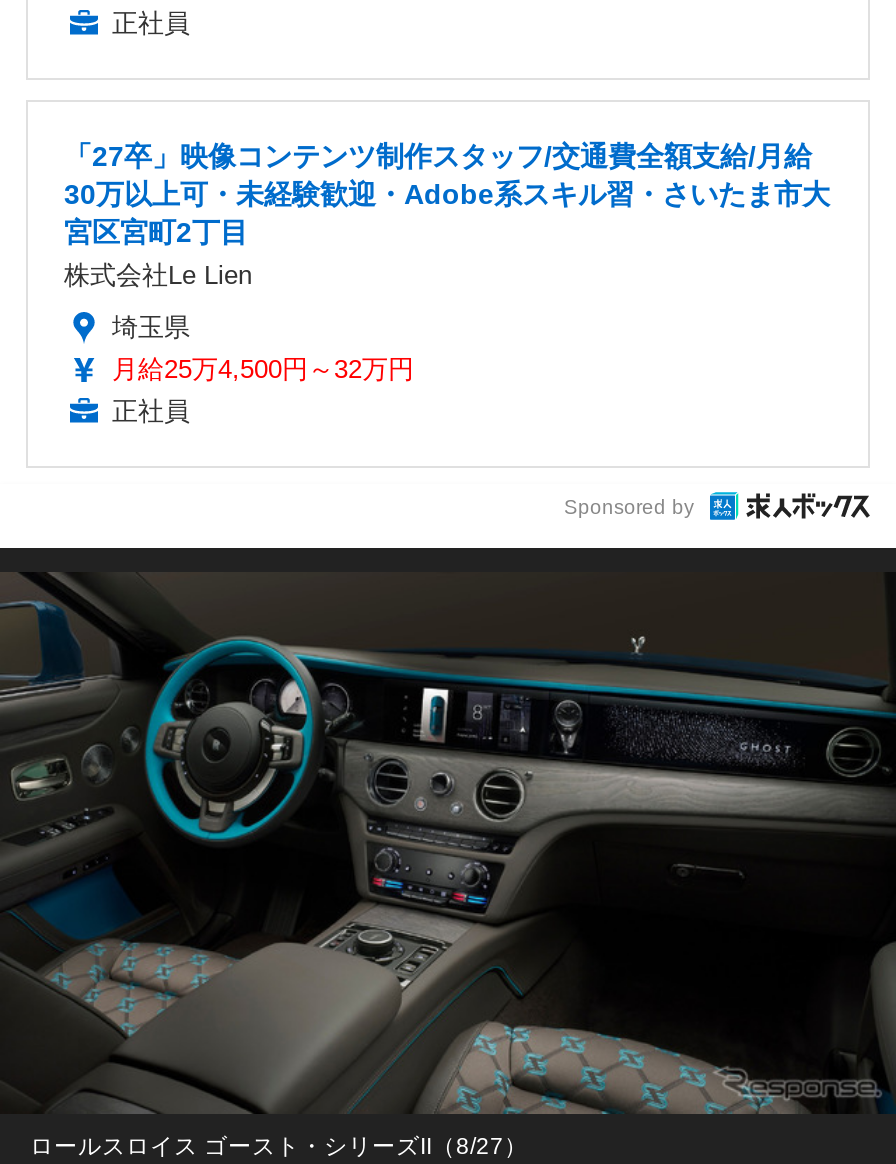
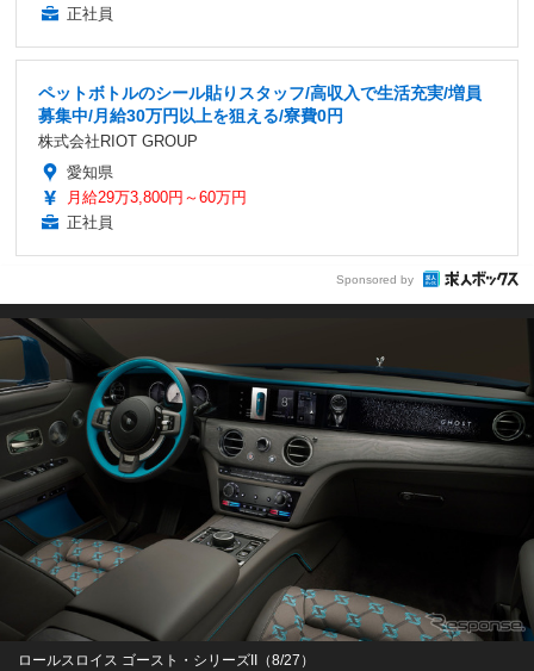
[64,141,830,291] 「27卒」映像コンテンツ制作スタッフ/交通費全額支給/月給 | 30万以上可・未経験歓迎・Adobe系スキル習・さいたま市大 | 宮区宮町2丁目 | 株式会社Le Lien -> [38,84,482,151] ペットボトルのシール貼りスタッフ/高収入で生活充実/増員 | 募集中/月給30万円以上を狙える/寮費0円 | 株式会社RIOT GROUP
[112,313,414,385] 埼玉県 | 月給25万4,500円～32万円 -> [67,164,247,207] 愛知県 | 月給29万3,800円～60万円

